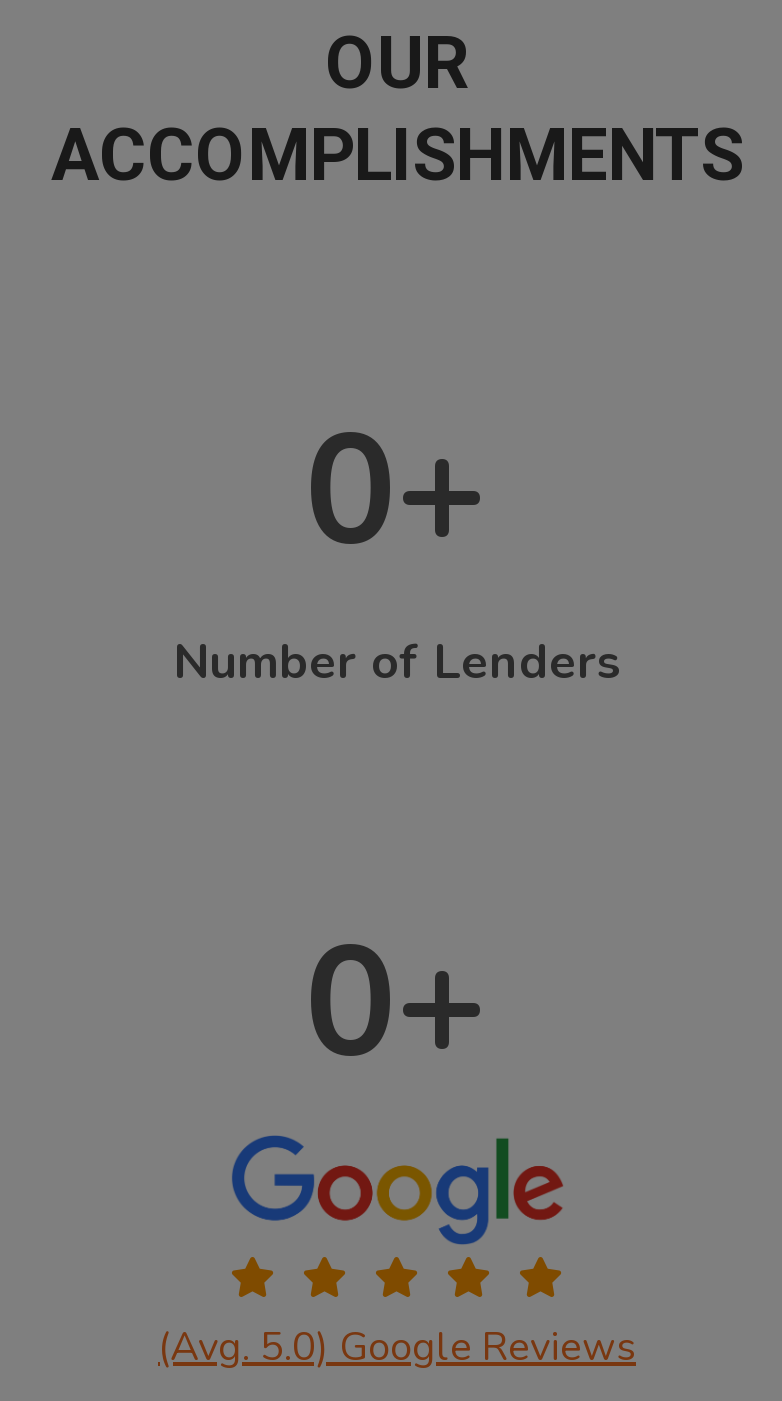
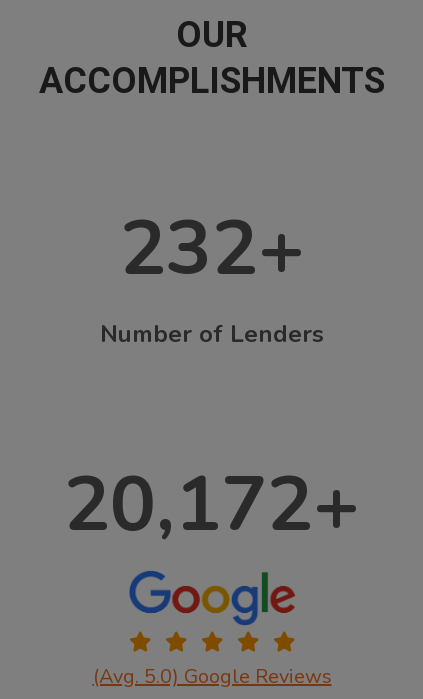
[304,386,490,596] 0+ -> [119,196,304,301] 232+
[304,898,490,1108] 0+ -> [64,452,360,557] 20,172+

